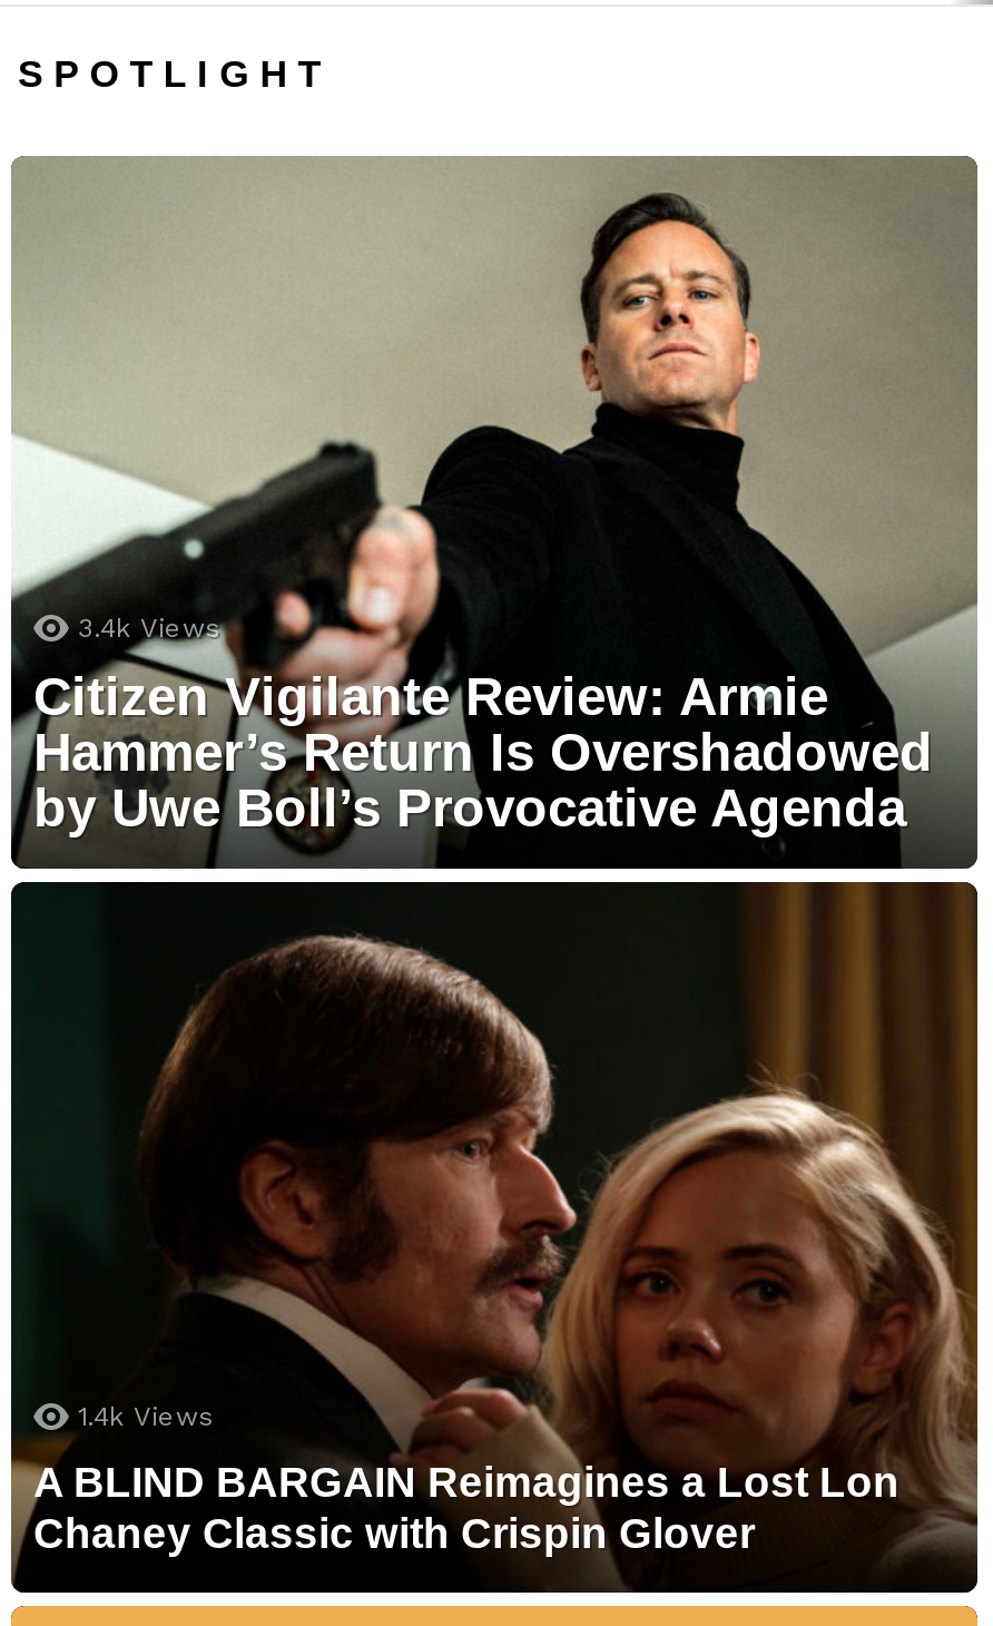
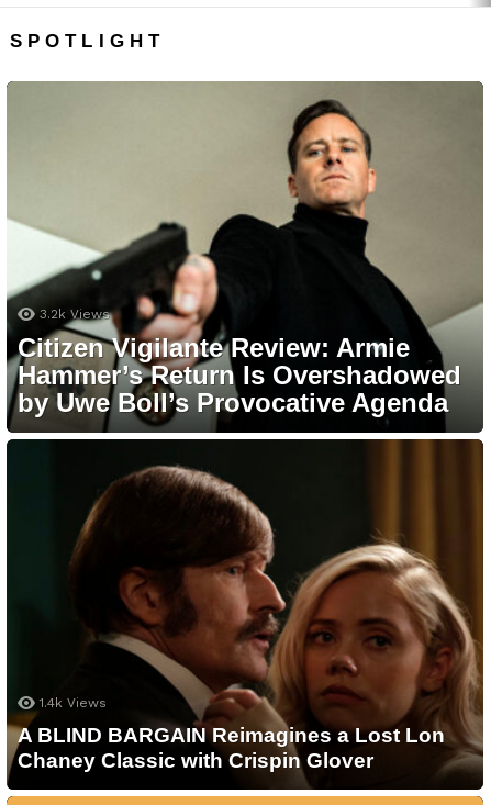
[78,612,220,643] 3.4k Views -> [40,306,110,322] 3.2k Views

